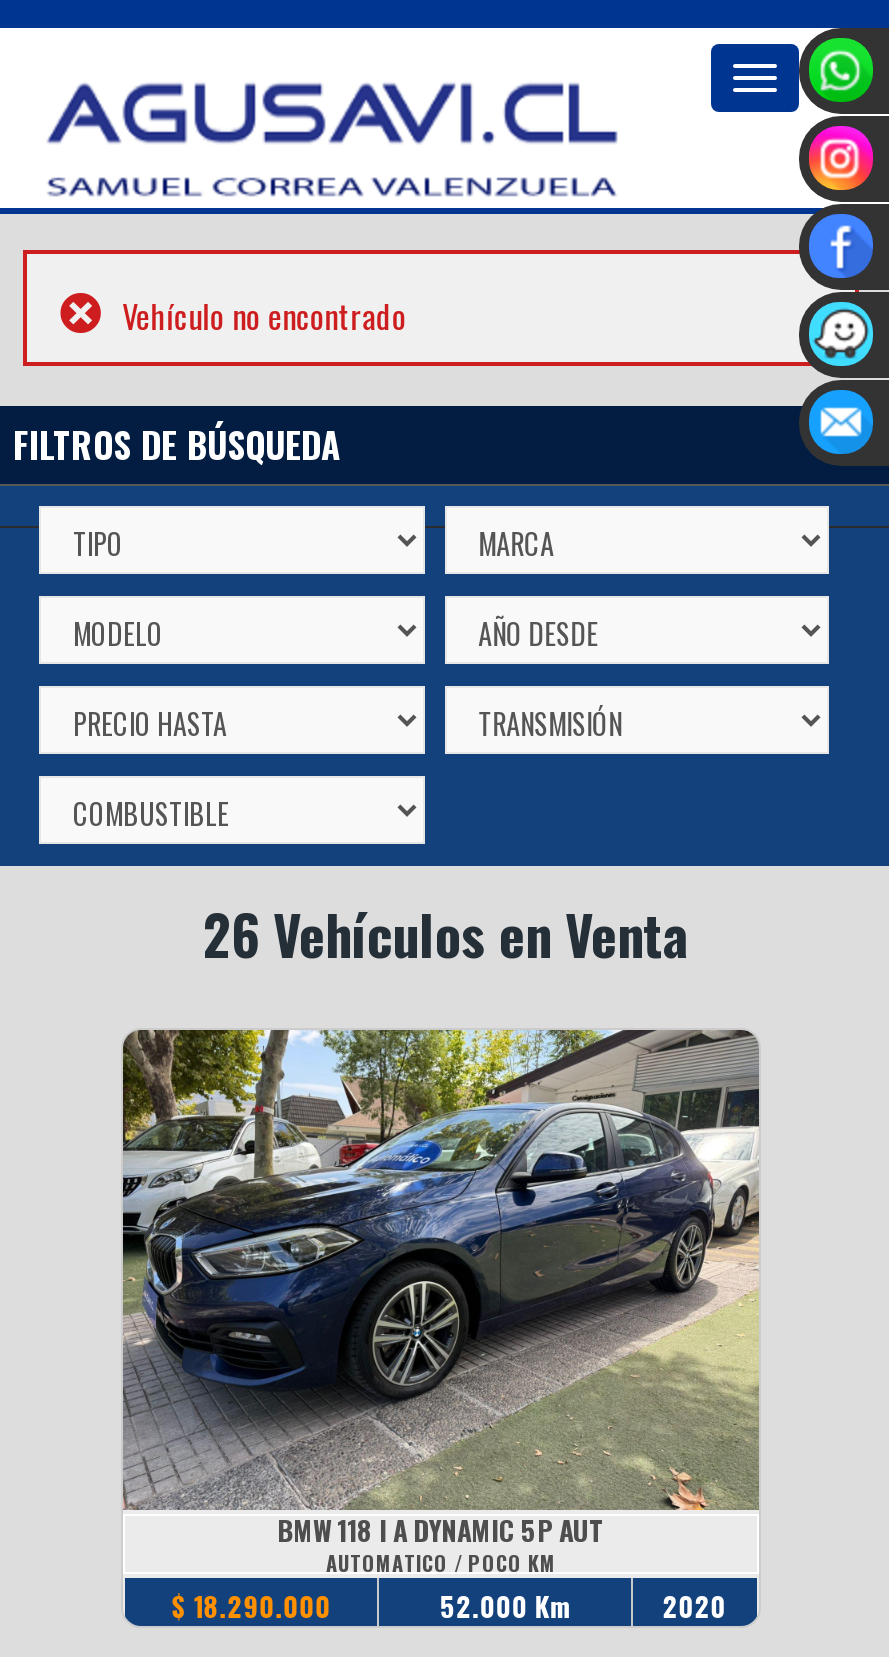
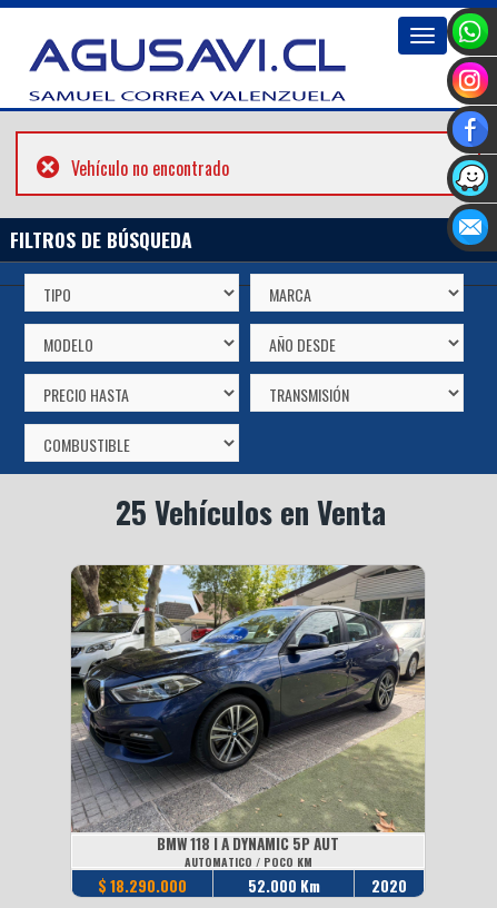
[203,894,689,974] 26 Vehículos en Venta -> [116,489,386,534] 25 Vehículos en Venta

